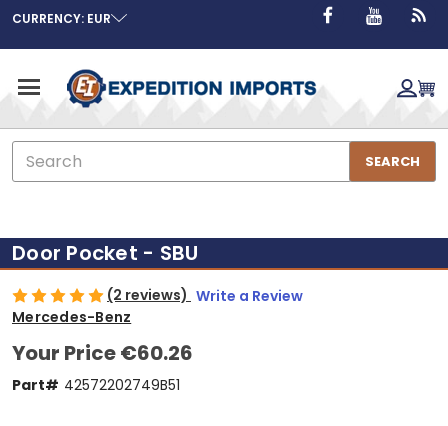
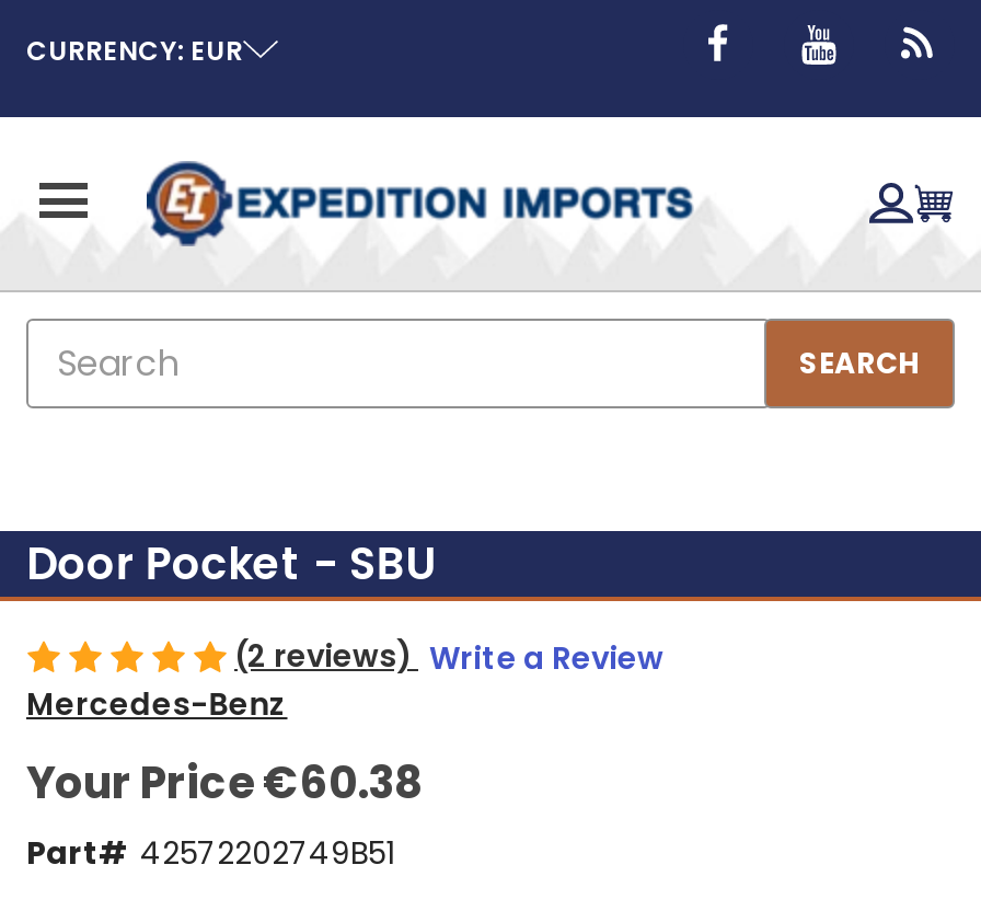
[12,339,193,367] Your Price€60.26 -> [26,751,423,813] Your Price€60.38

